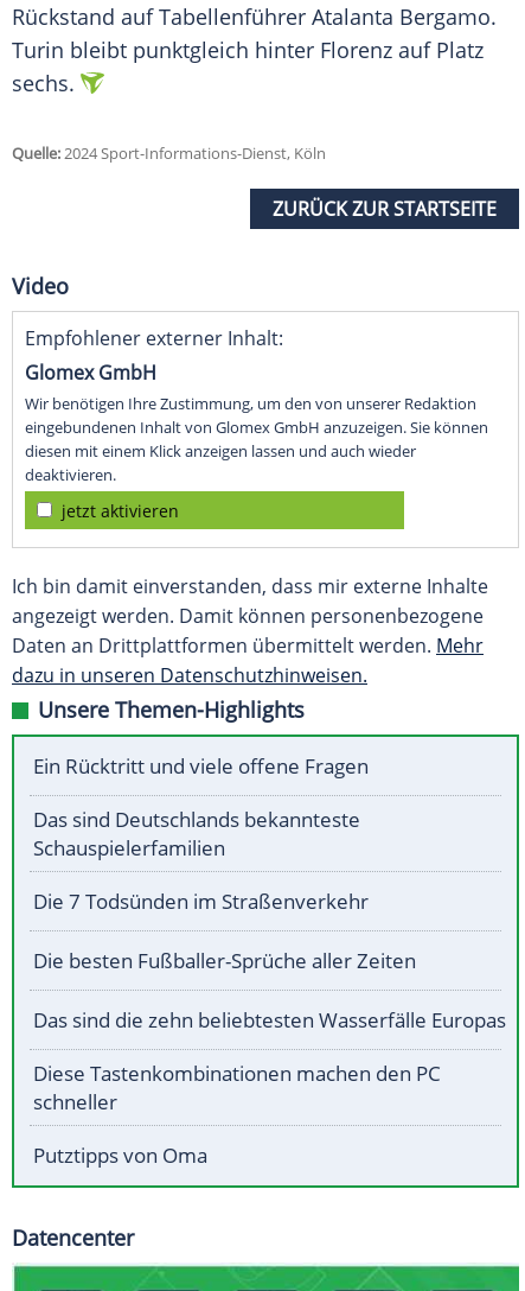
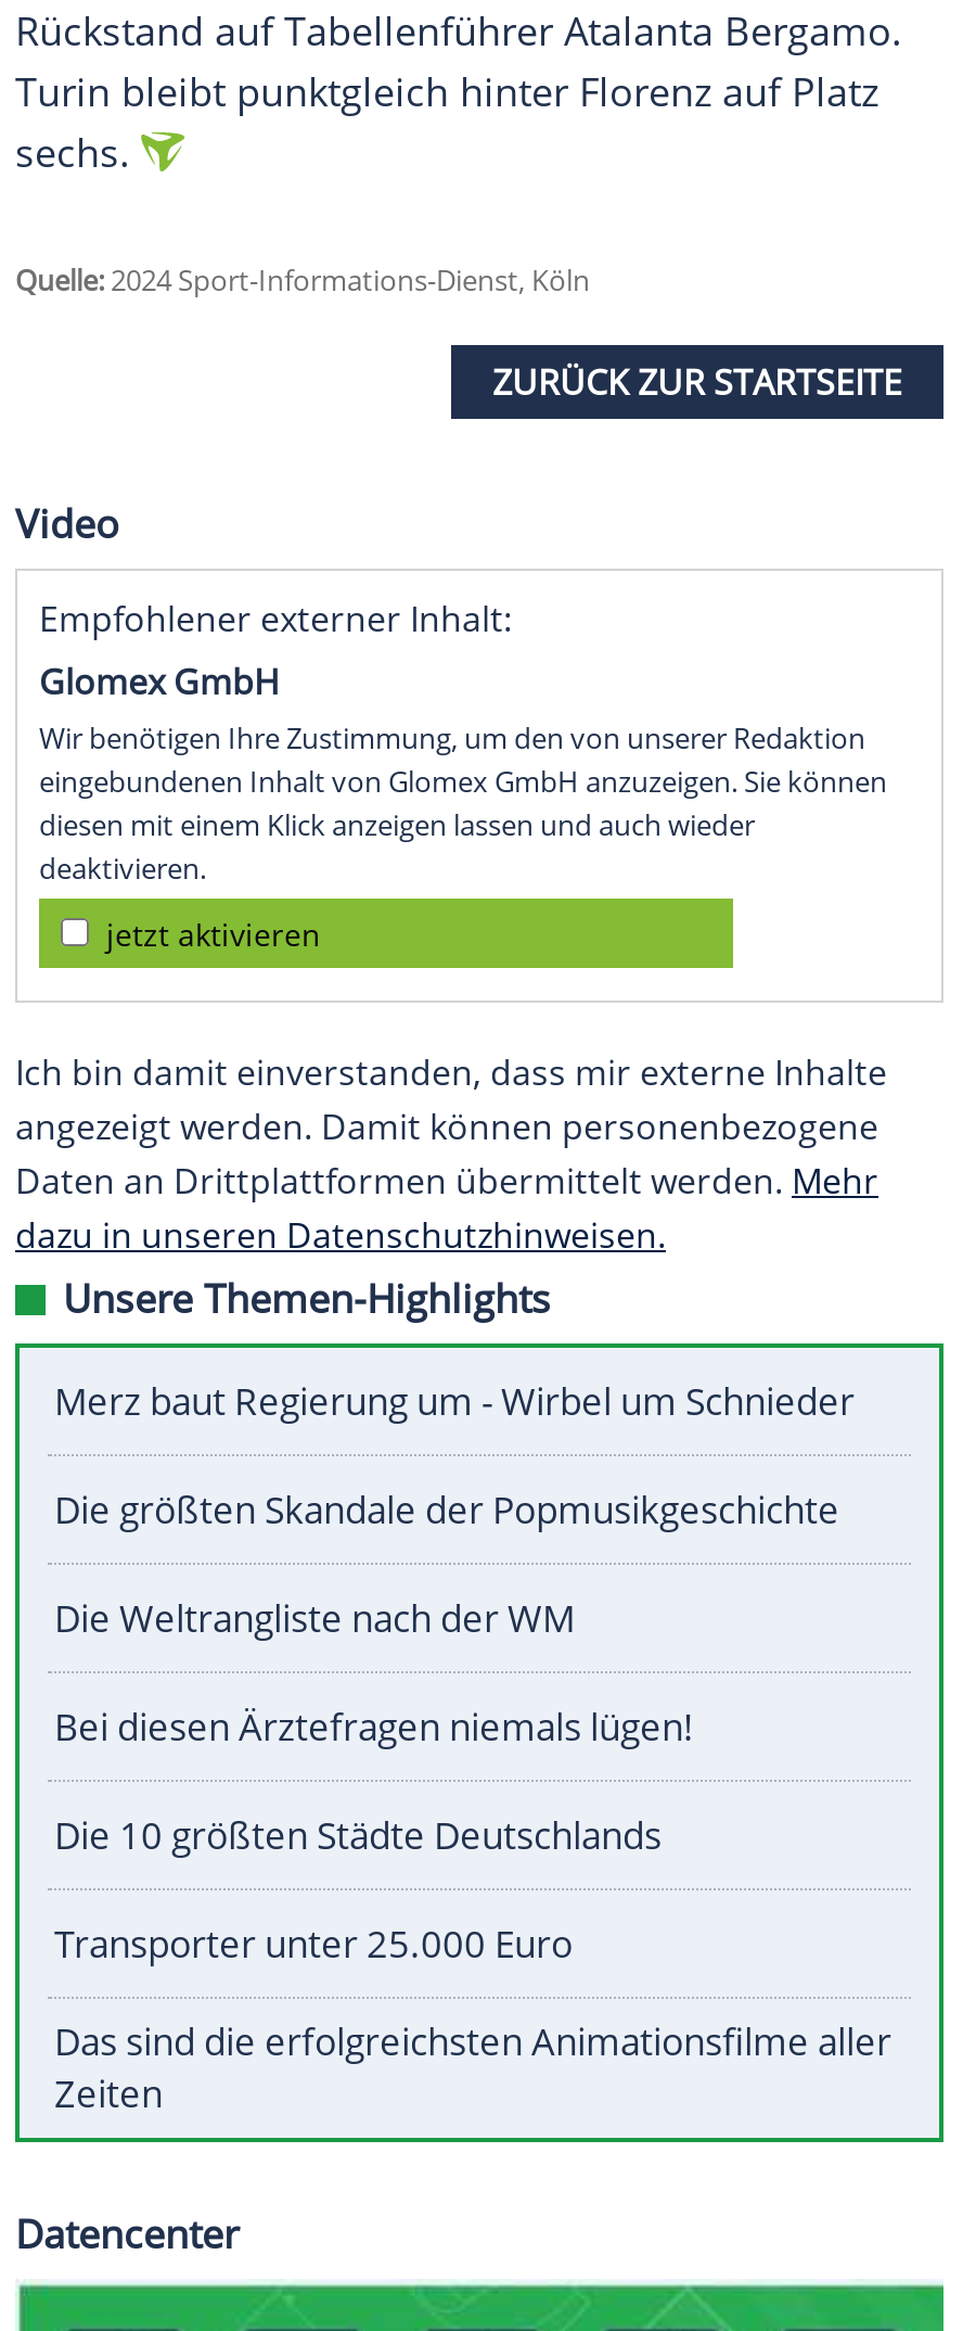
[33,753,369,780] Ein Rücktritt und viele offene Fragen -> [54,1377,855,1427] Merz baut Regierung um - Wirbel um Schnieder
[33,806,360,862] Das sind Deutschlands bekannteste | Schauspielerfamilien -> [54,1485,839,1535] Die größten Skandale der Popmusikgeschichte
[33,888,369,915] Die 7 Todsünden im Straßenverkehr -> [54,1594,575,1644] Die Weltrangliste nach der WM
[33,947,416,975] Die besten Fußballer-Sprüche aller Zeiten -> [54,1702,694,1752] Bei diesen Ärztefragen niemals lügen!
[33,1007,506,1034] Das sind die zehn beliebtesten Wasserfälle Europas -> [54,1811,662,1861] Die 10 größten Städte Deutschlands
[33,1060,441,1116] Diese Tastenkombinationen machen den PC | schneller -> [54,1919,573,1969] Transporter unter 25.000 Euro
[33,1142,207,1169] Putztipps von Oma -> [54,2017,891,2119] Das sind die erfolgreichsten Animationsfilme aller | Zeiten

